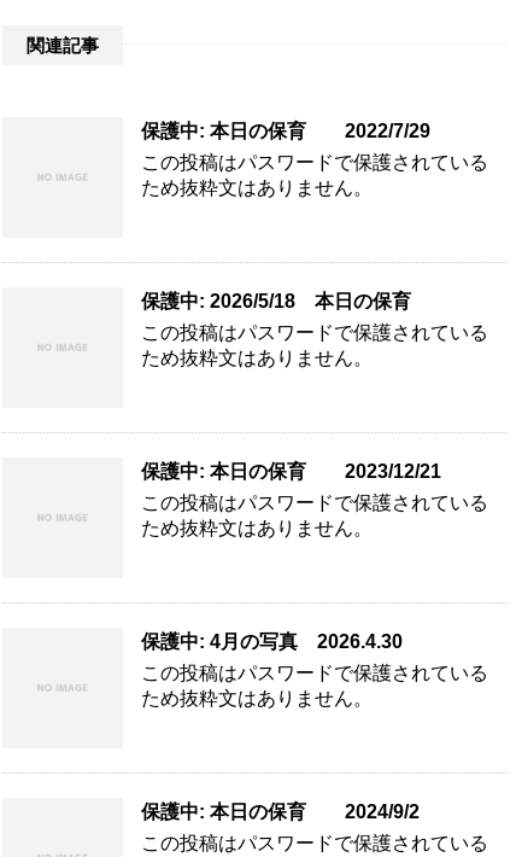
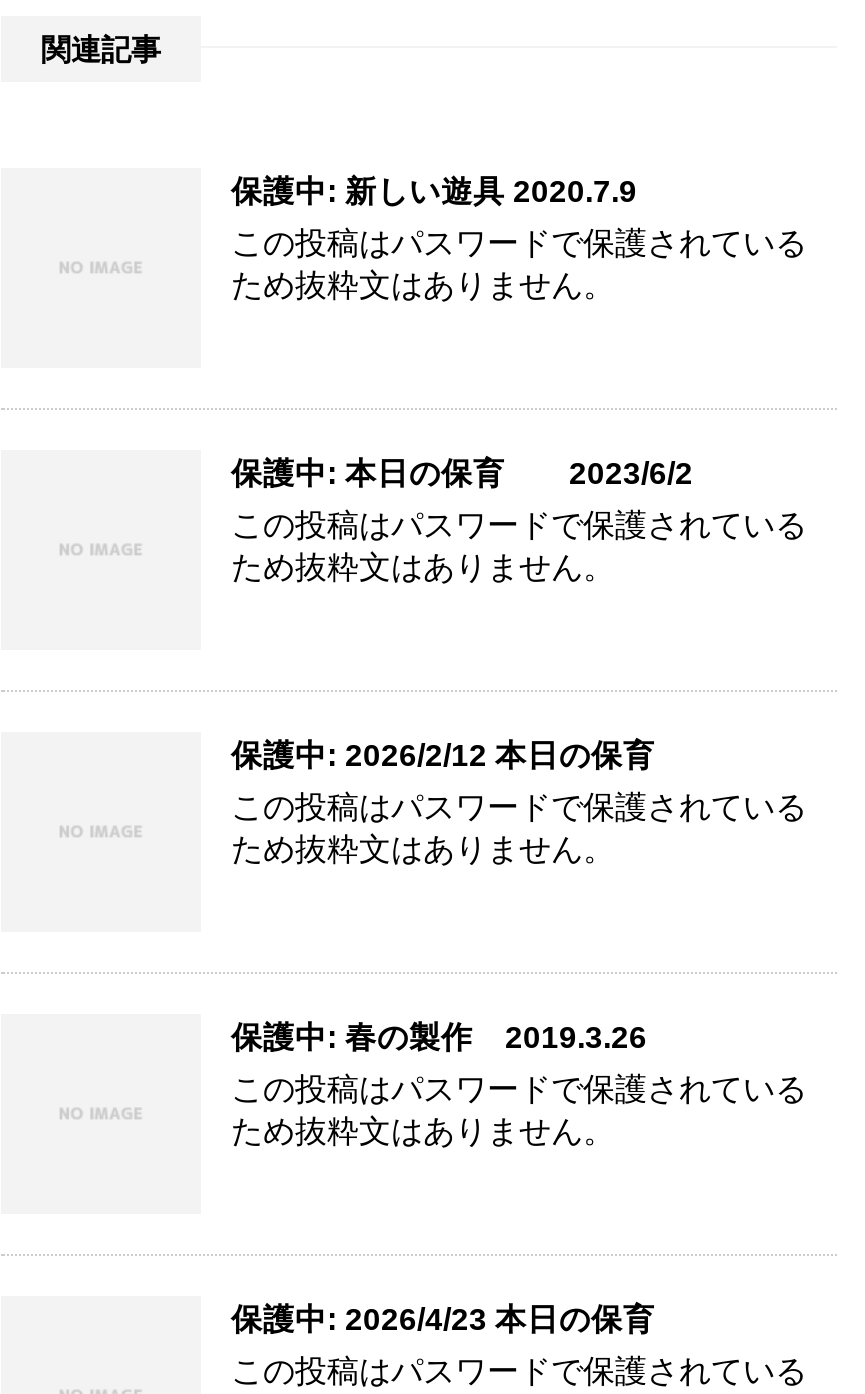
[141,121,430,141] 保護中: 本日の保育 2022/7/29 -> [231,174,637,208] 保護中: 新しい遊具 2020.7.9
[141,291,411,311] 保護中: 2026/5/18 本日の保育 -> [231,456,693,490] 保護中: 本日の保育 2023/6/2
[141,461,441,481] 保護中: 本日の保育 2023/12/21 -> [231,738,655,772] 保護中: 2026/2/12 本日の保育
[141,631,403,652] 保護中: 4月の写真 2026.4.30 -> [231,1020,647,1054] 保護中: 春の製作 2019.3.26
[141,801,420,822] 保護中: 本日の保育 2024/9/2 -> [231,1302,655,1336] 保護中: 2026/4/23 本日の保育

